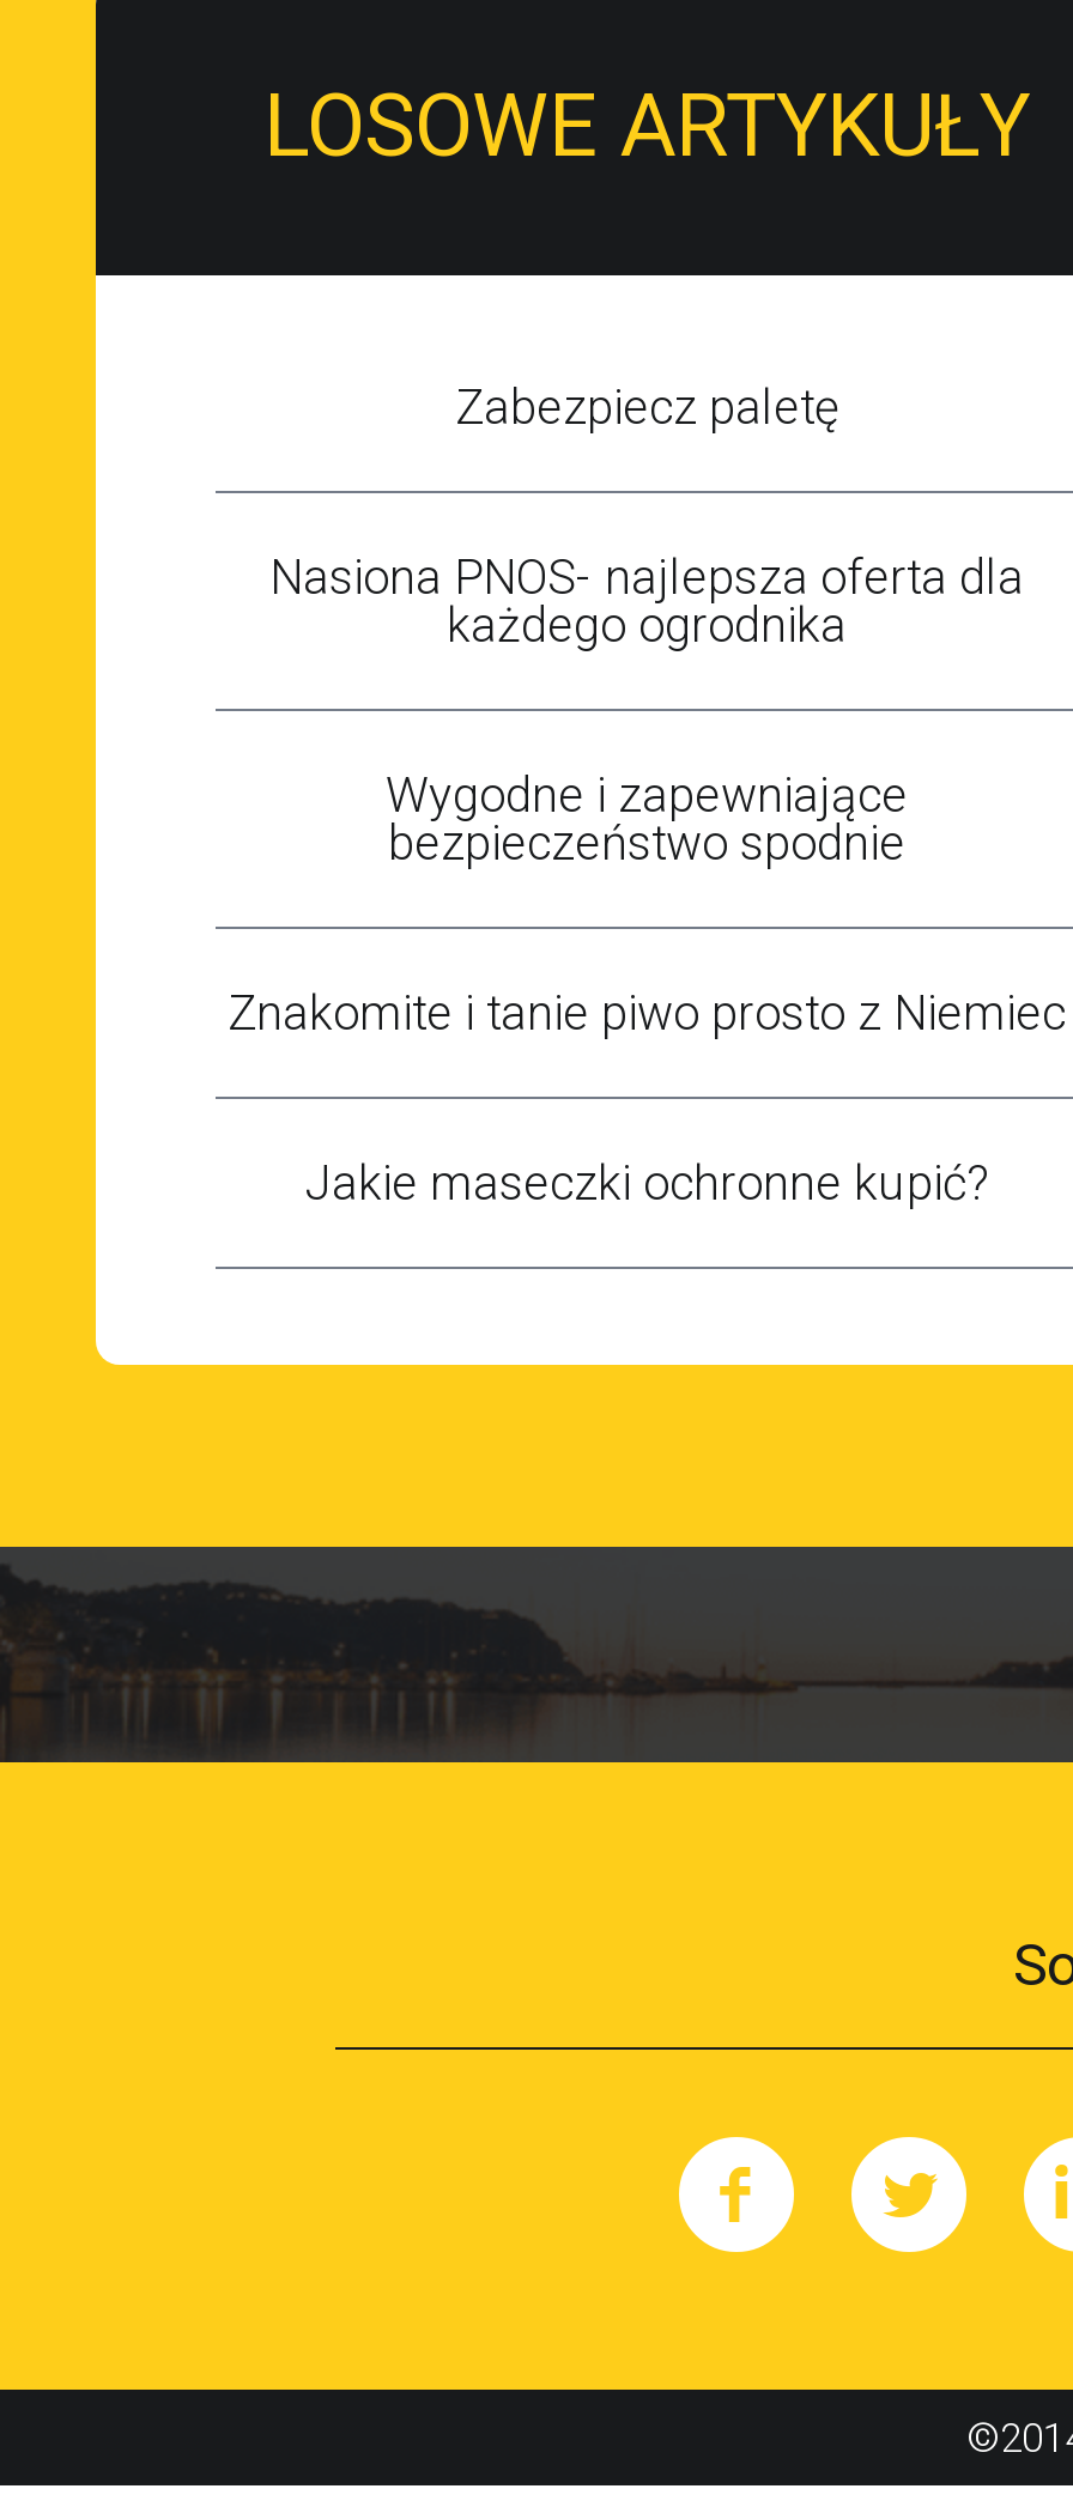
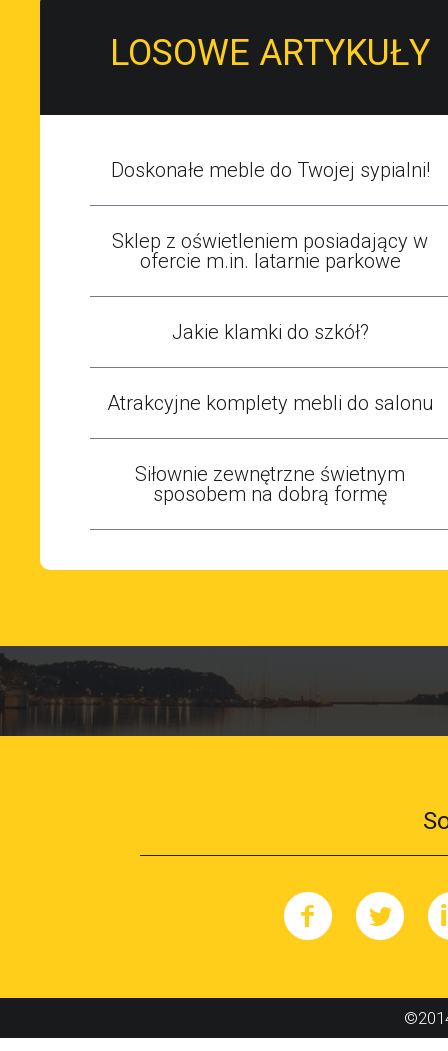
[455,377,838,435] Zabezpiecz paletę -> [110,157,429,181] Doskonałe meble do Twojej sypialni!
[269,547,1024,652] Nasiona PNOS- najlepsza oferta dla | każdego ogrodnika -> [112,228,428,272] Sklep z oświetleniem posiadający w | ofercie m.in. latarnie parkowe
[386,765,908,870] Wygodne i zapewniające | bezpieczeństwo spodnie -> [171,319,368,343] Jakie klamki do szkół?
[228,983,1066,1040] Znakomite i tanie piwo prosto z Niemiec -> [106,390,433,414] Atrakcyjne komplety mebli do salonu
[305,1153,988,1210] Jakie maseczki ochronne kupić? -> [135,461,405,505] Siłownie zewnętrzne świetnym | sposobem na dobrą formę

